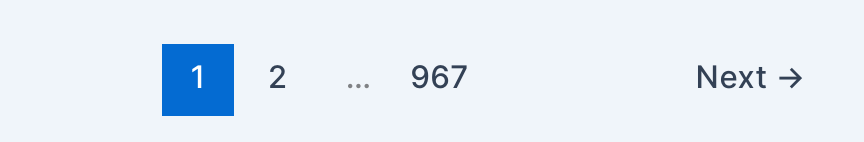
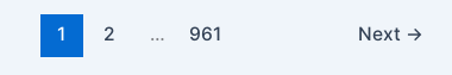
[410,57,468,95] 967 -> [189,22,221,45] 961

